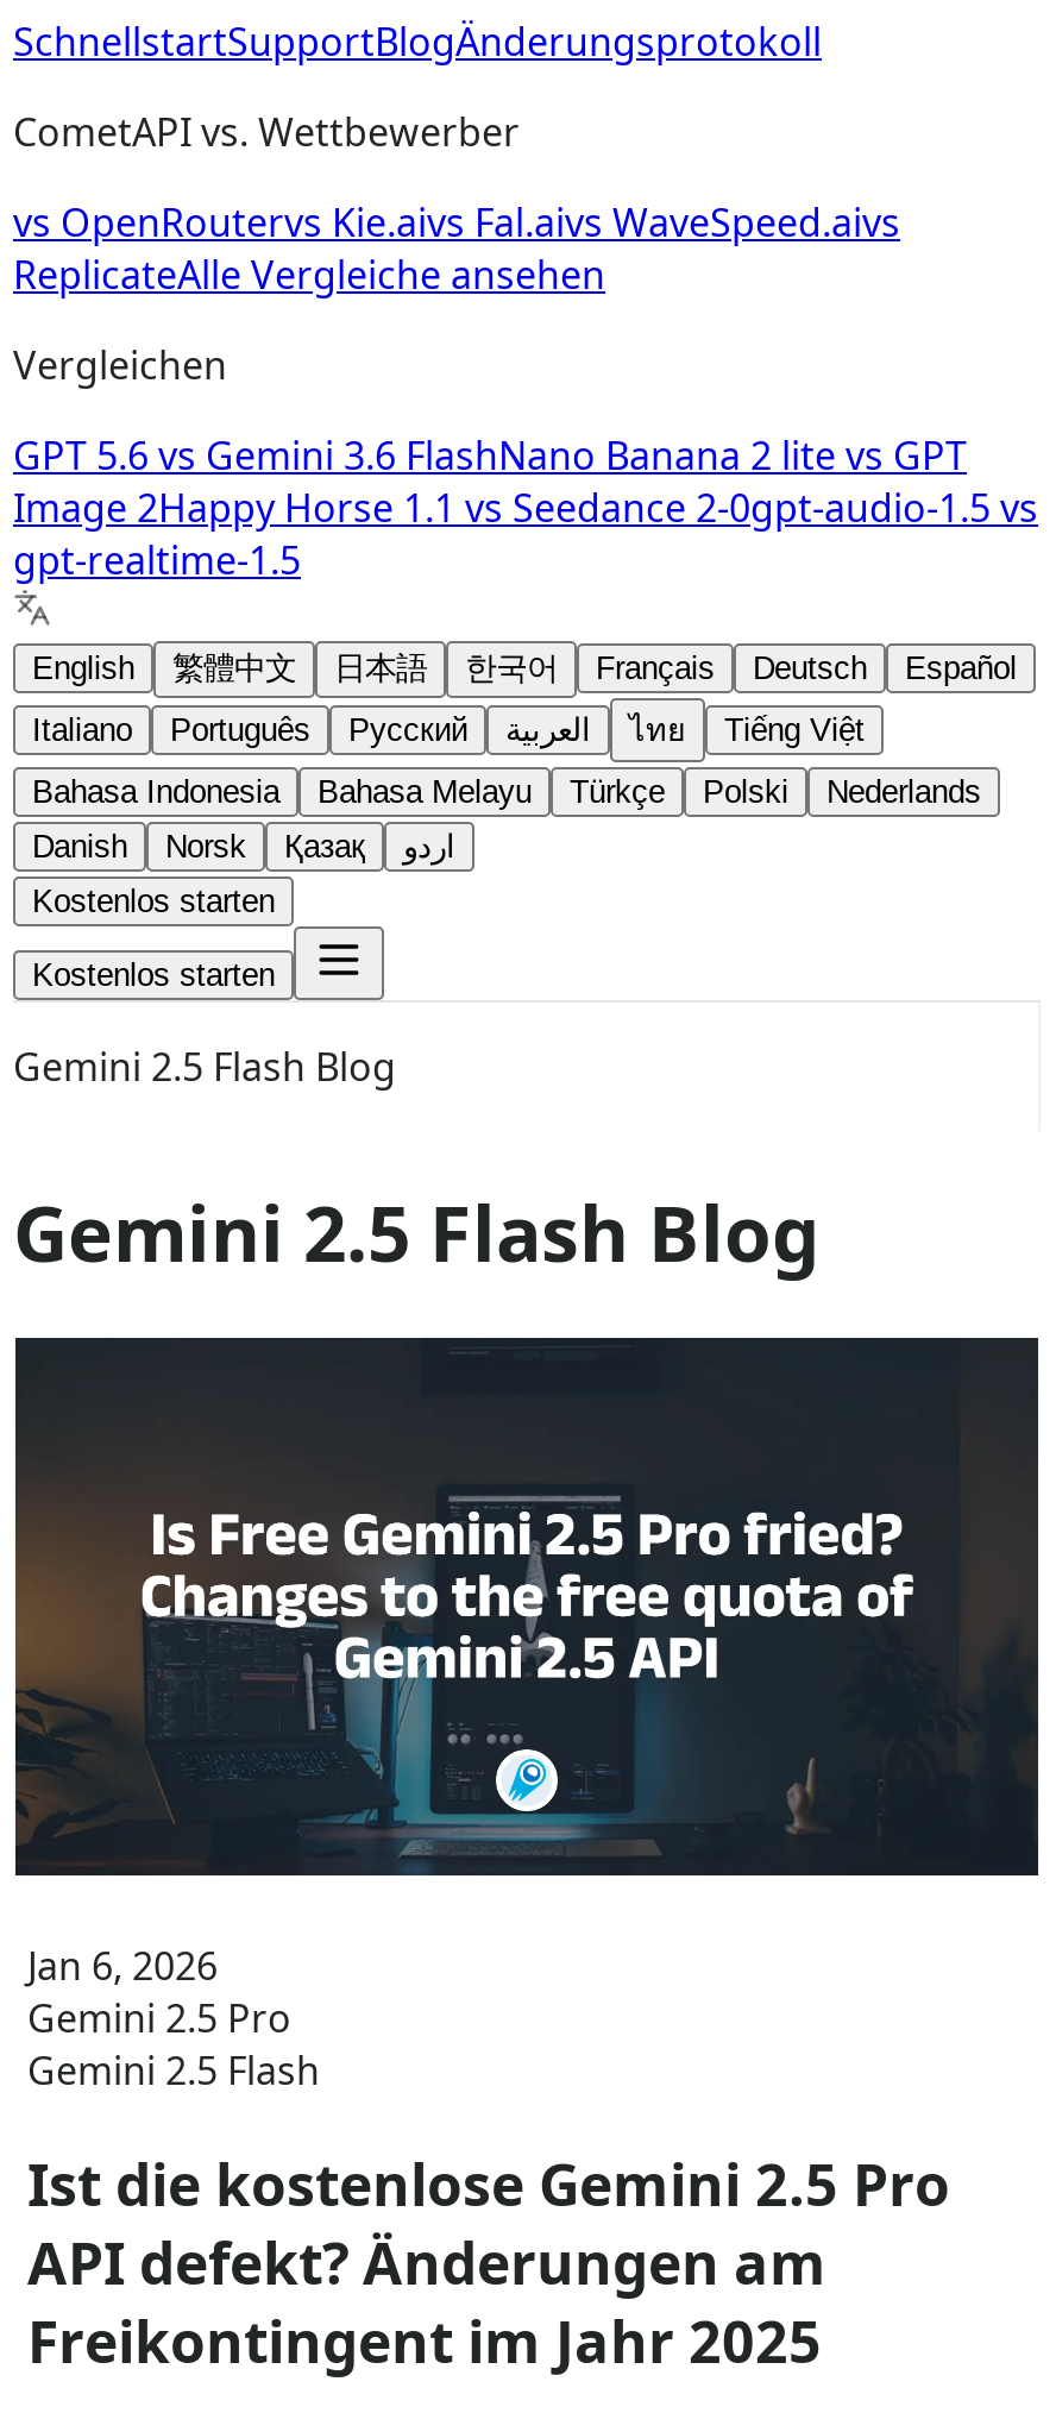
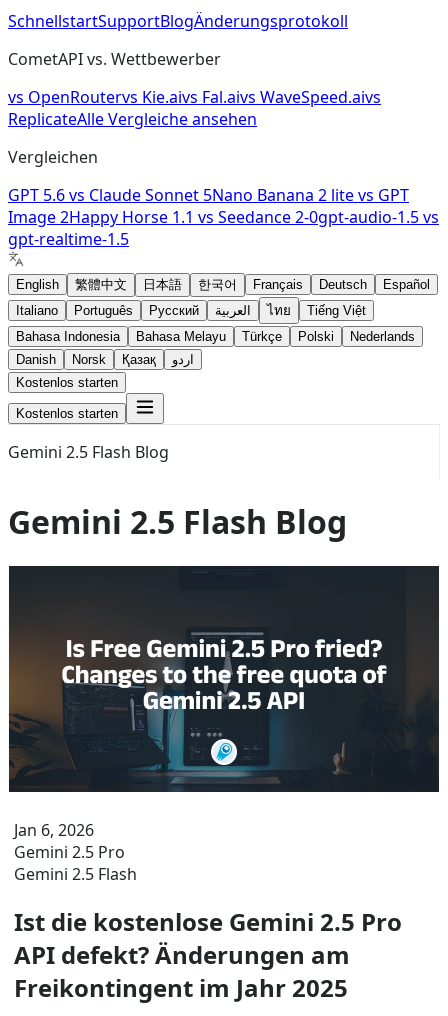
[13,429,967,482] GPT 5.6 vs Gemini 3.6 FlashNano Banana 2 lite vs GPT -> [8,184,409,206] GPT 5.6 vs Claude Sonnet 5Nano Banana 2 lite vs GPT

